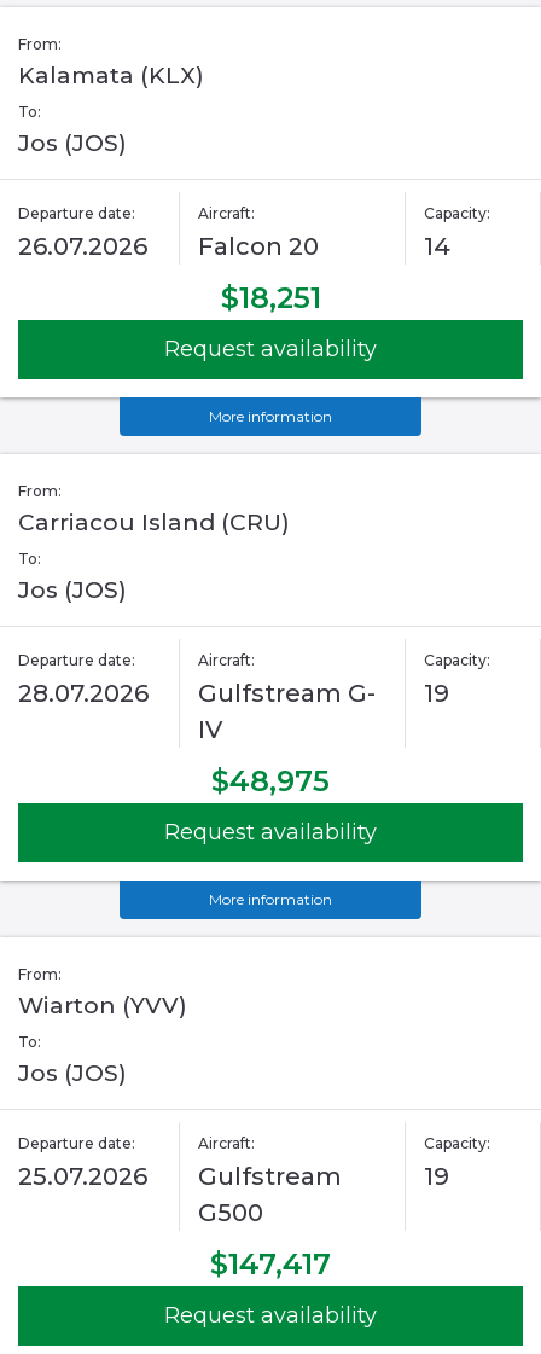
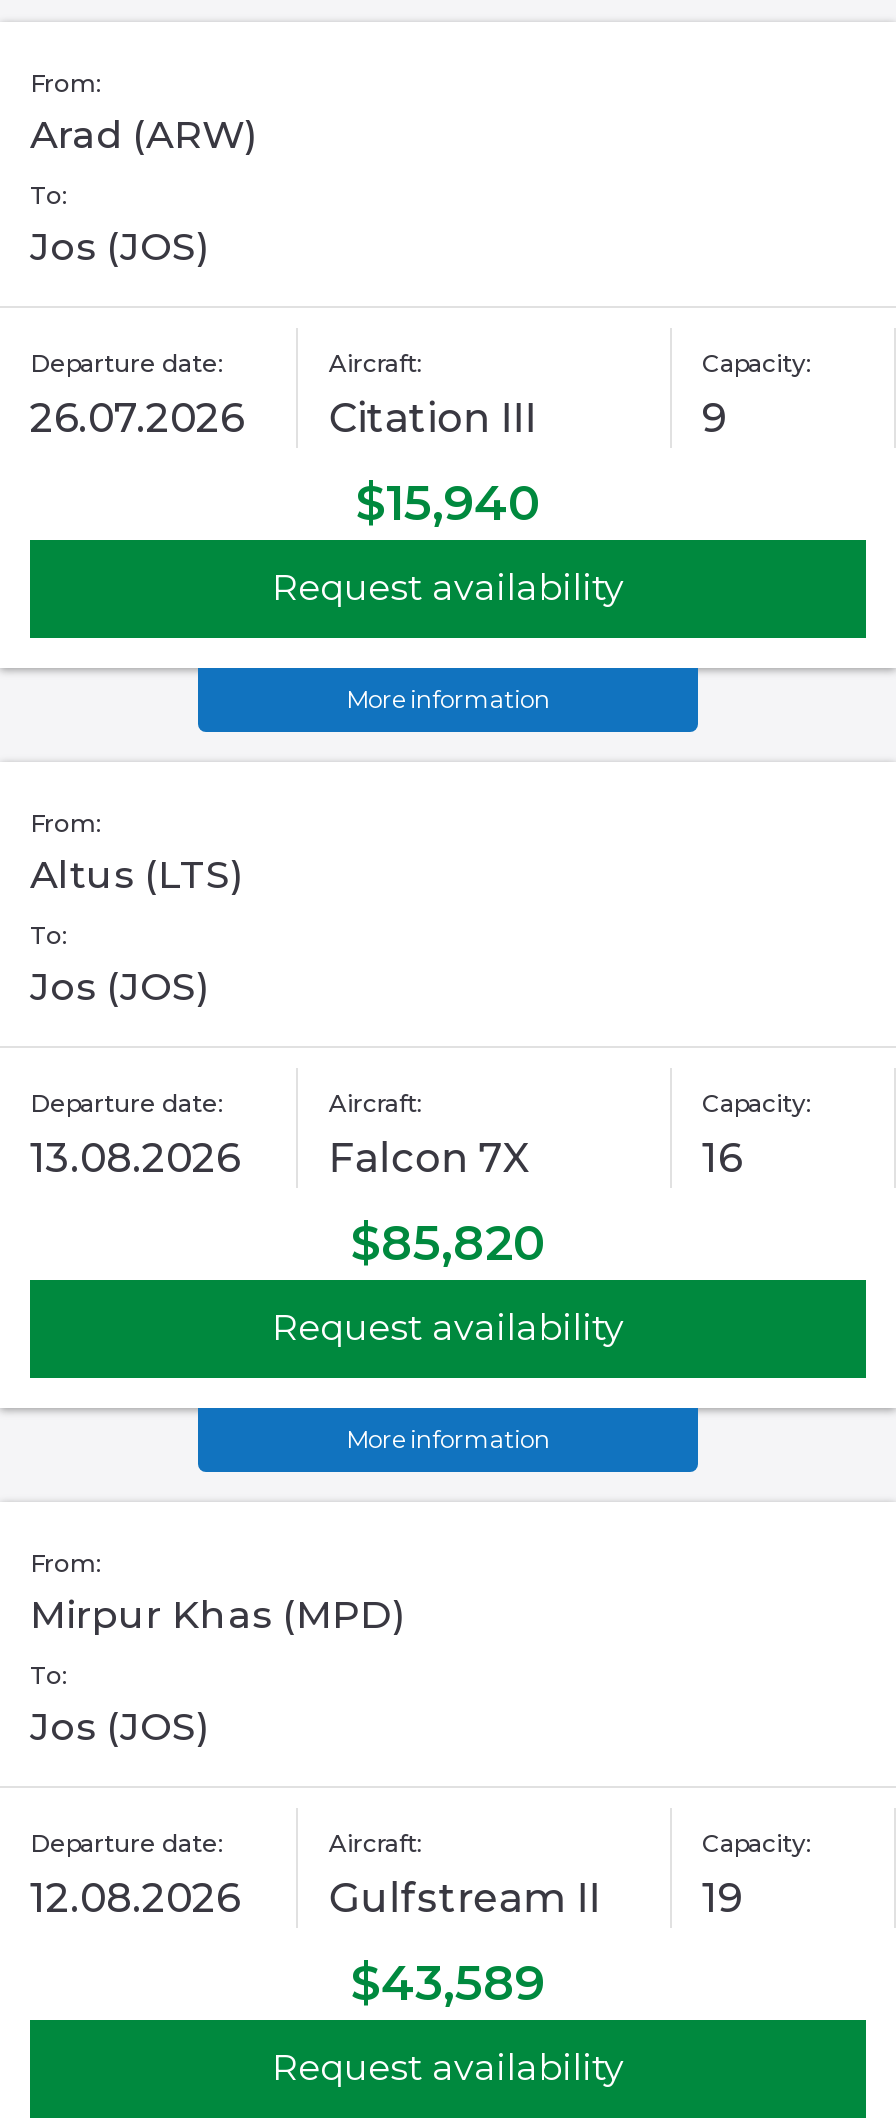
[18,62,204,90] Kalamata (KLX) -> [30,112,258,158] Arad (ARW)
[198,232,319,261] Falcon 20 -> [329,394,537,442] Citation III
[424,232,450,261] 14 -> [702,394,728,442] 9
[220,280,321,315] $18,251 -> [356,474,540,532] $15,940
[18,509,290,537] Carriacou Island (CRU) -> [30,852,244,898] Altus (LTS)
[18,679,149,708] 28.07.2026 -> [30,1134,240,1182] 13.08.2026
[198,679,376,744] Gulfstream G- | IV -> [329,1134,531,1182] Falcon 7X
[424,679,449,708] 19 -> [702,1134,742,1182] 16
[211,764,330,799] $48,975 -> [351,1214,545,1272] $85,820
[18,992,187,1020] Wiarton (YVV) -> [30,1592,406,1638] Mirpur Khas (MPD)
[18,1162,147,1191] 25.07.2026 -> [30,1874,240,1922] 12.08.2026
[198,1162,342,1227] Gulfstream | G500 -> [329,1874,601,1922] Gulfstream II
[210,1247,331,1282] $147,417 -> [351,1954,545,2012] $43,589

